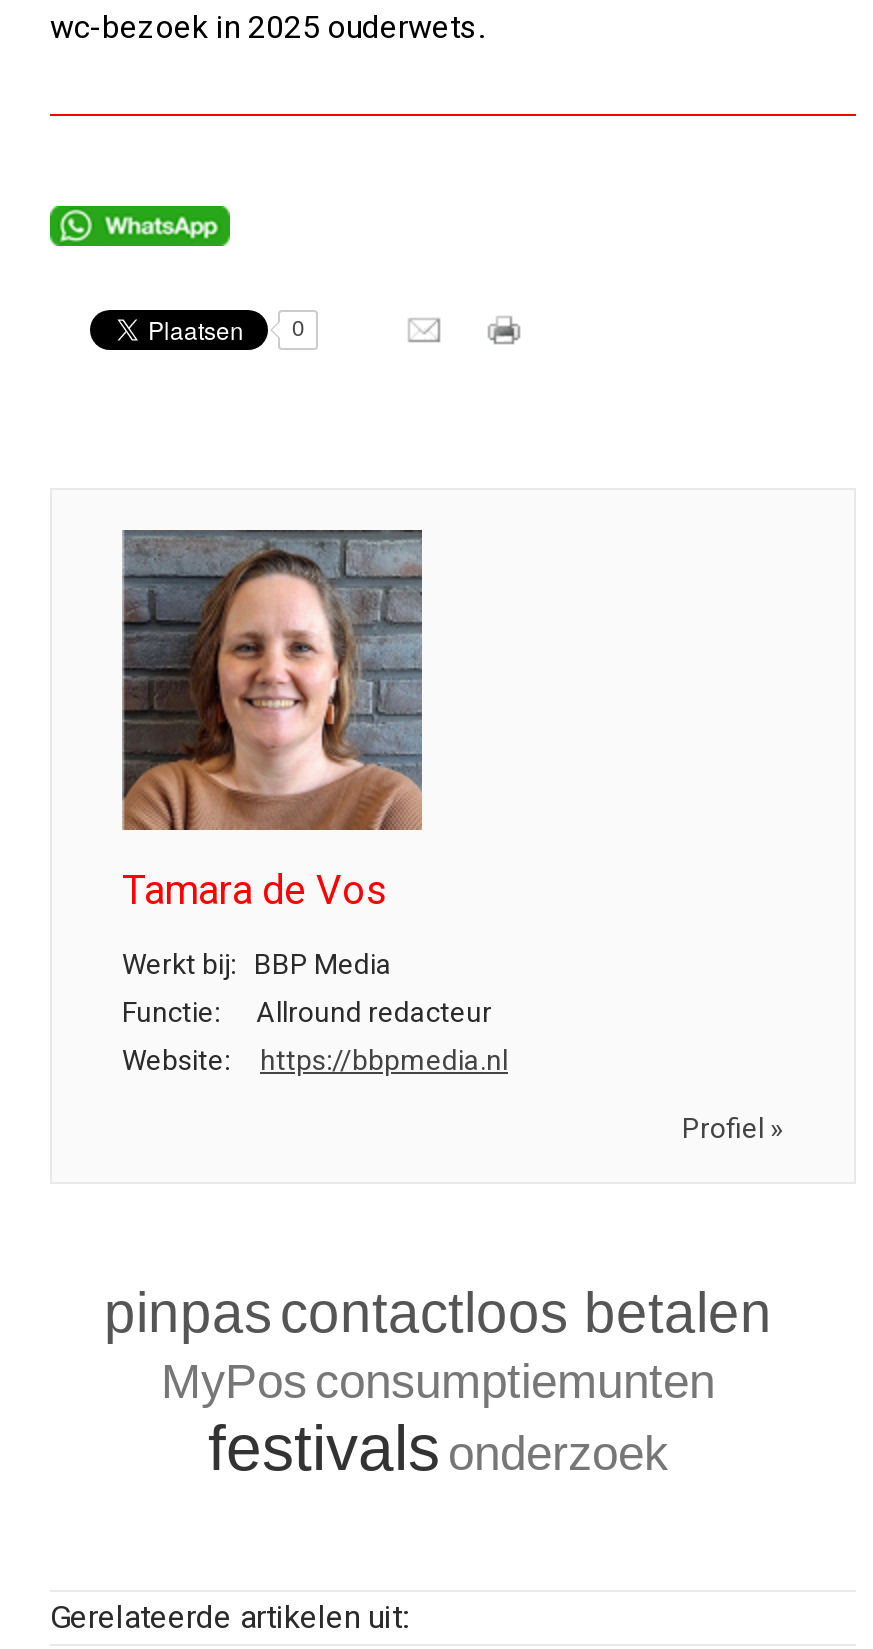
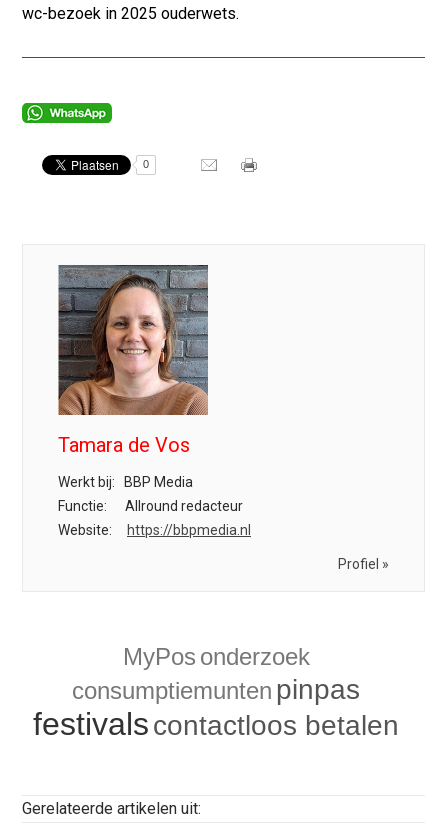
[104,1282,772,1484] pinpas contactloos betalen | MyPos consumptiemunten | festivals onderzoek -> [33,643,399,742] MyPos onderzoek | consumptiemunten pinpas | festivals contactloos betalen

